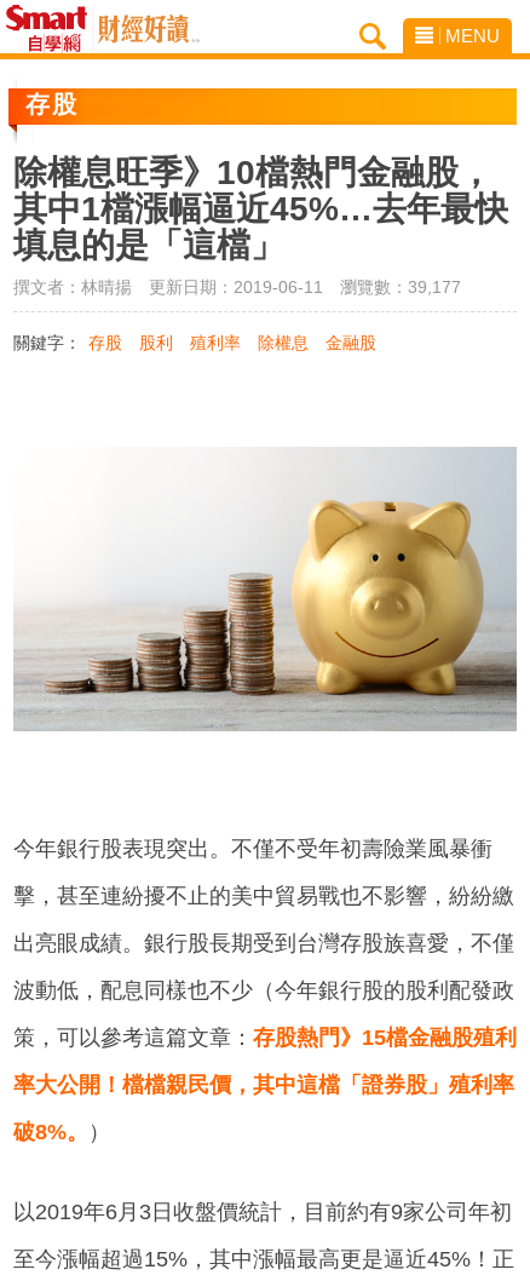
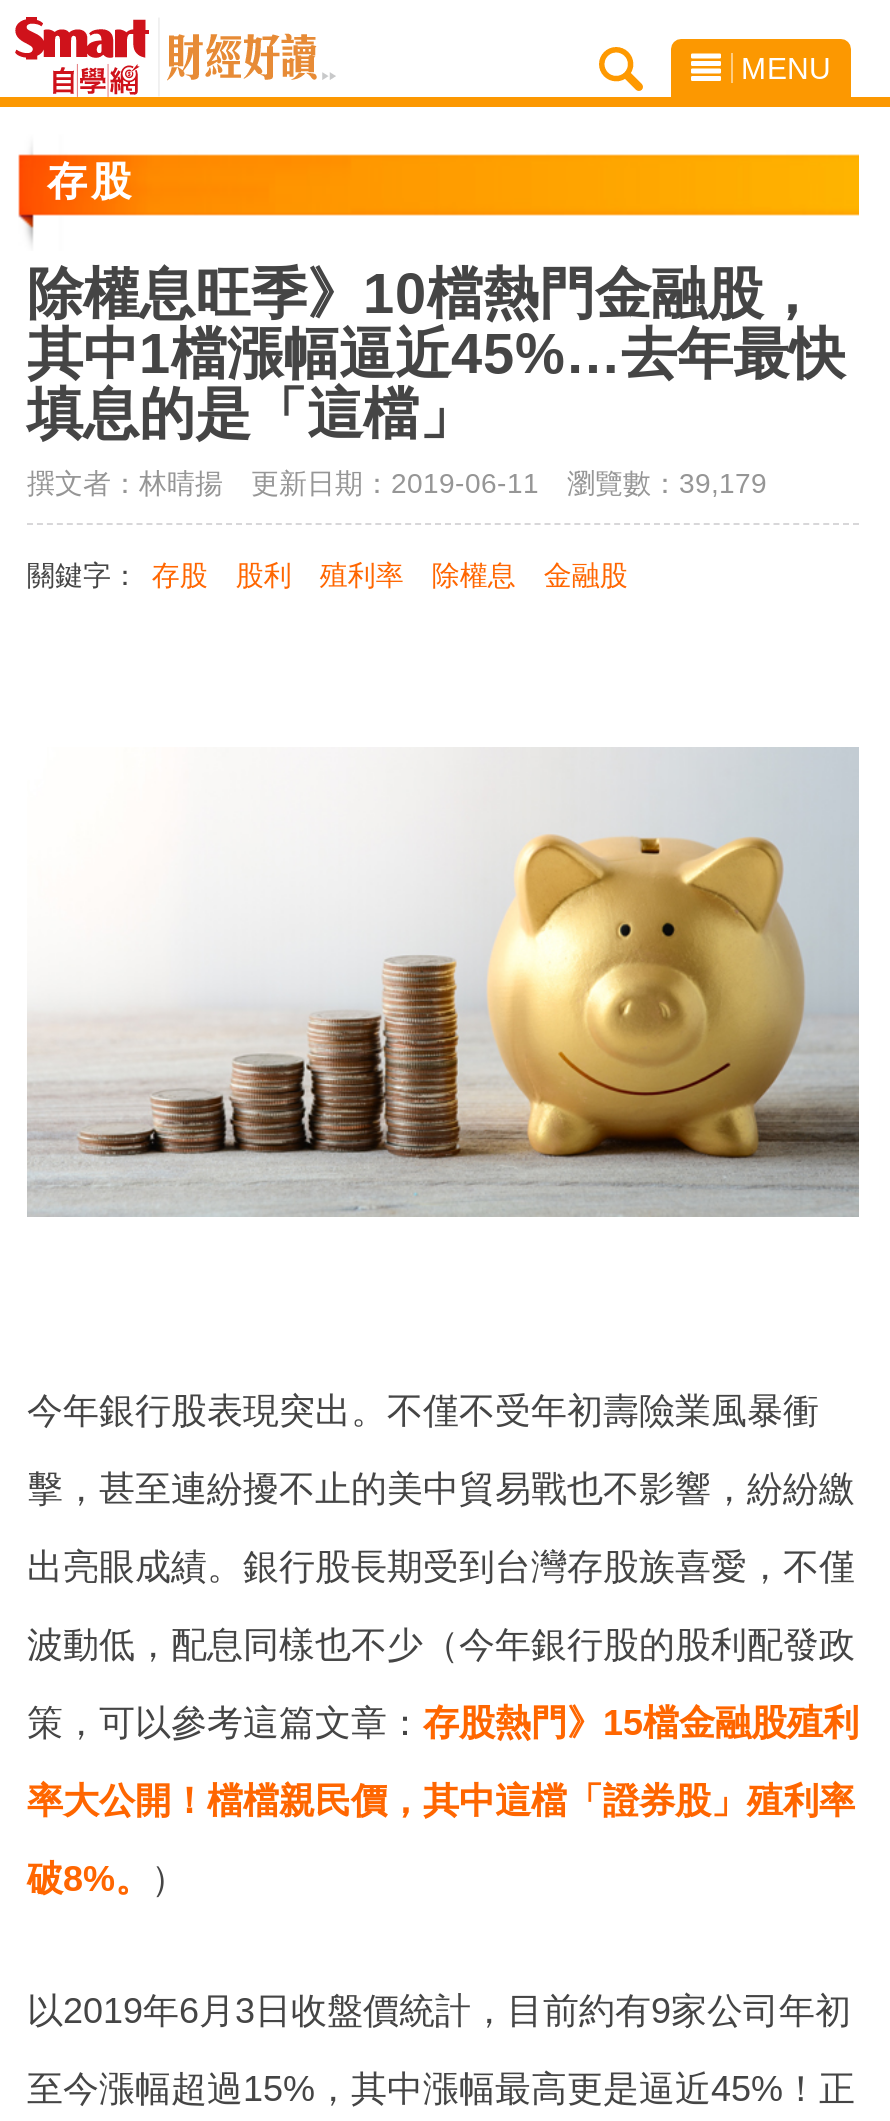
[13,277,461,297] 撰文者：林晴揚 更新日期：2019-06-11 瀏覽數：39,177 -> [27,467,767,499] 撰文者：林晴揚 更新日期：2019-06-11 瀏覽數：39,179

